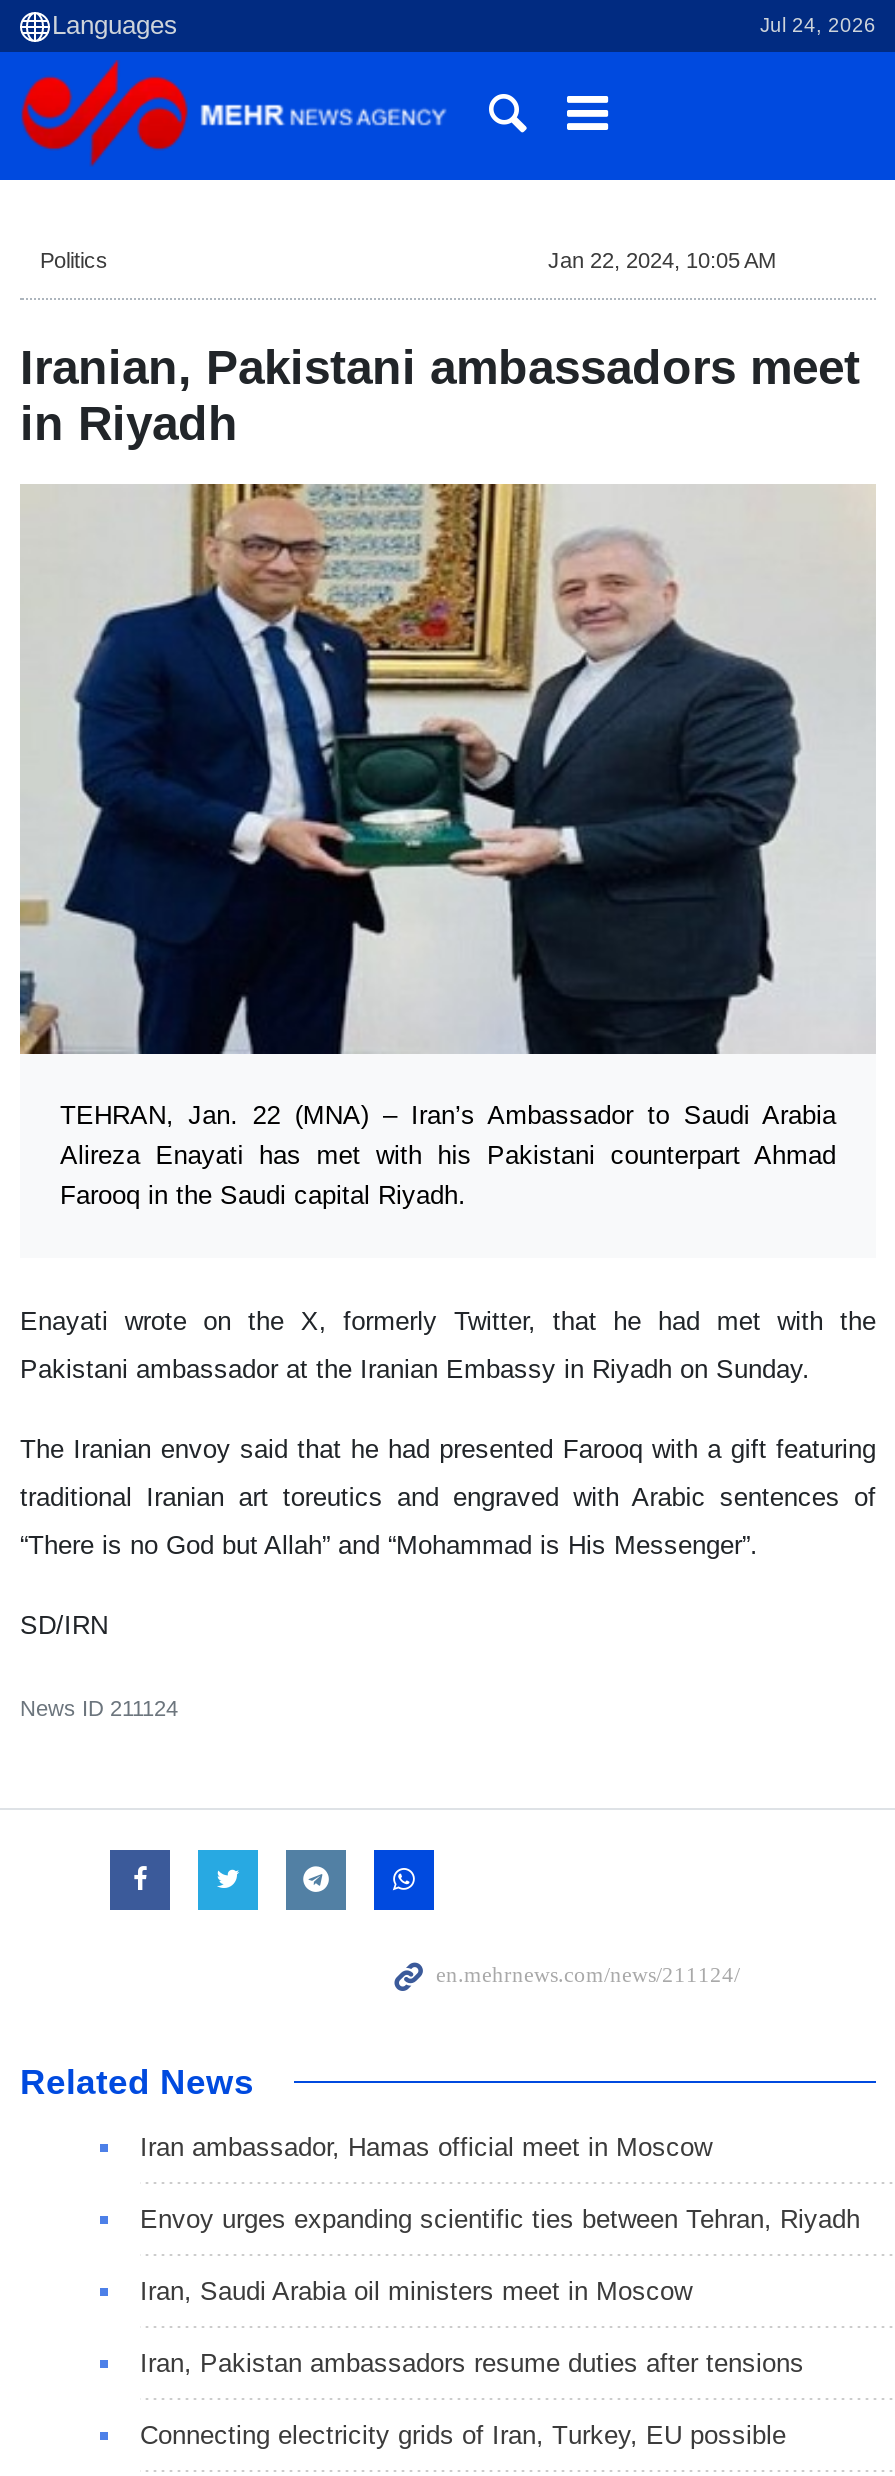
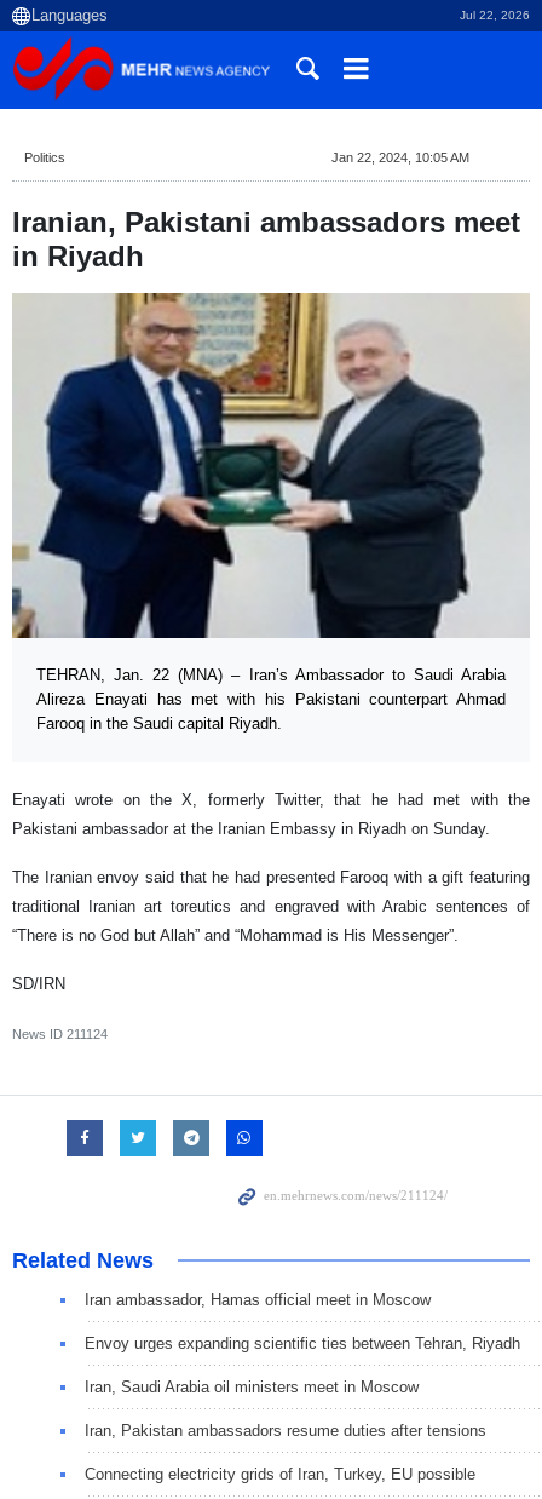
[760,14,876,36] Jul 24, 2026 -> [460,8,530,22] Jul 22, 2026

